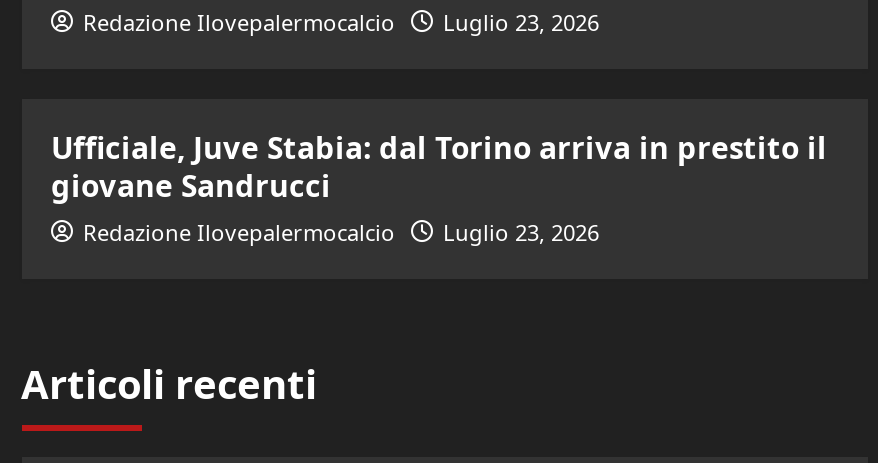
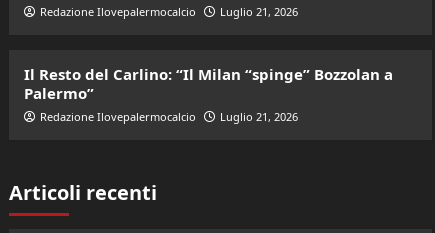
[83,8,599,38] Redazione Ilovepalermocalcio Luglio 23, 2026 -> [39,4,297,19] Redazione Ilovepalermocalcio Luglio 21, 2026
[51,128,827,206] Ufficiale, Juve Stabia: dal Torino arriva in prestito il | giovane Sandrucci -> [23,64,392,103] Il Resto del Carlino: “Il Milan “spinge” Bozzolan a | Palermo”
[83,218,599,248] Redazione Ilovepalermocalcio Luglio 23, 2026 -> [39,109,297,124] Redazione Ilovepalermocalcio Luglio 21, 2026

